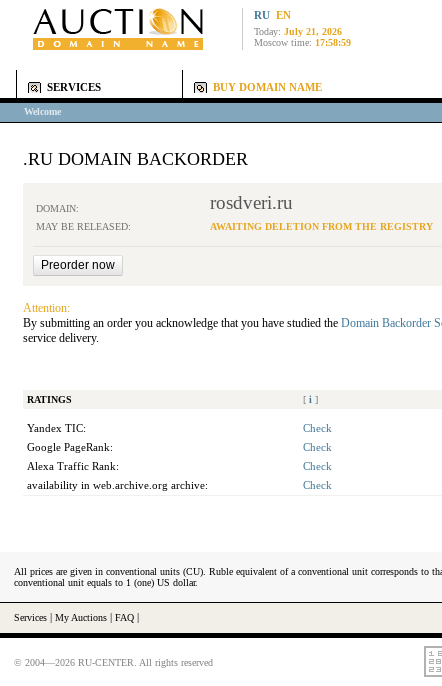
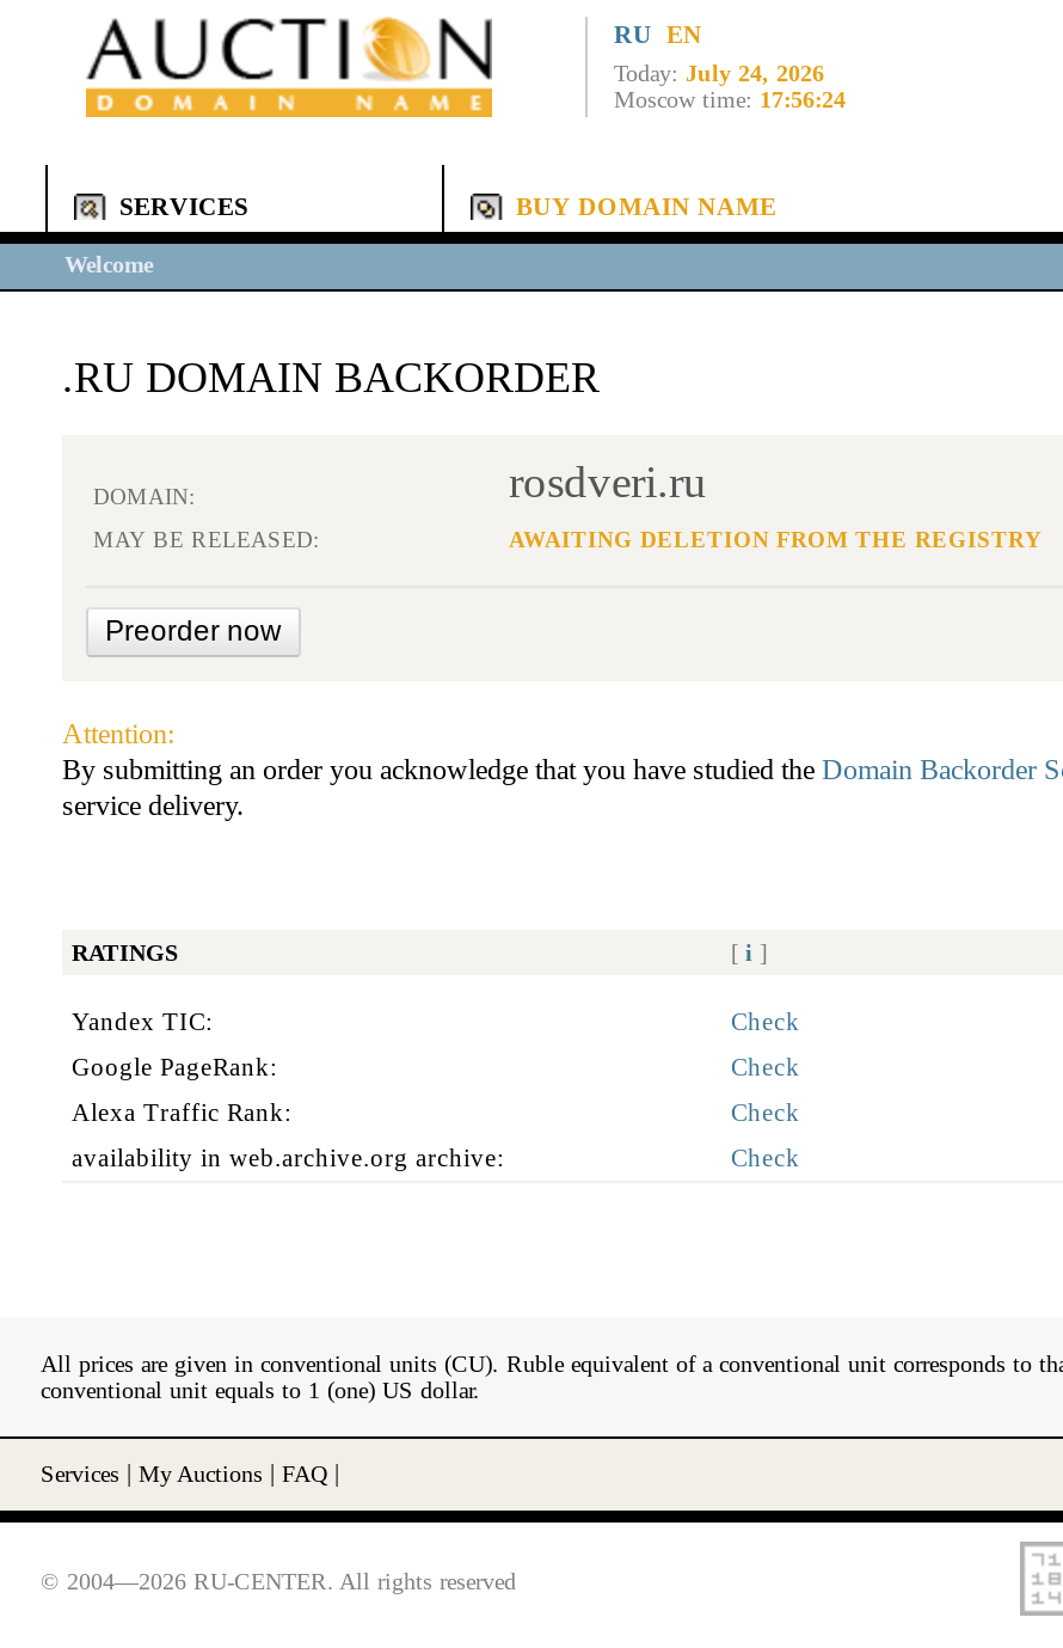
[254,26,342,37] Today: July 21, 2026 -> [614,60,824,86] Today: July 24, 2026
[254,37,351,48] Moscow time: 17:58:59 -> [614,86,846,112] Moscow time: 17:56:24

